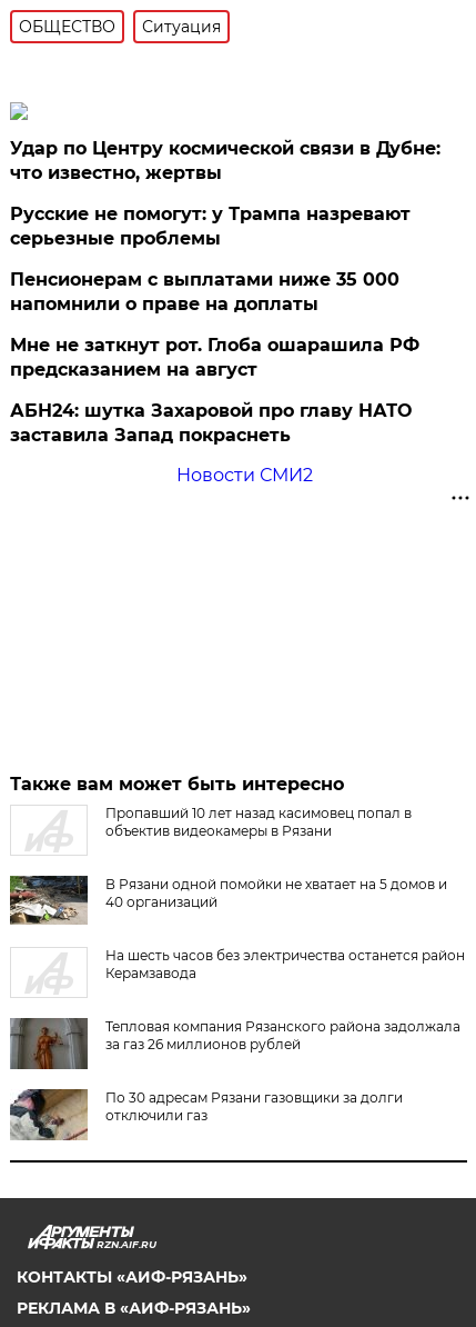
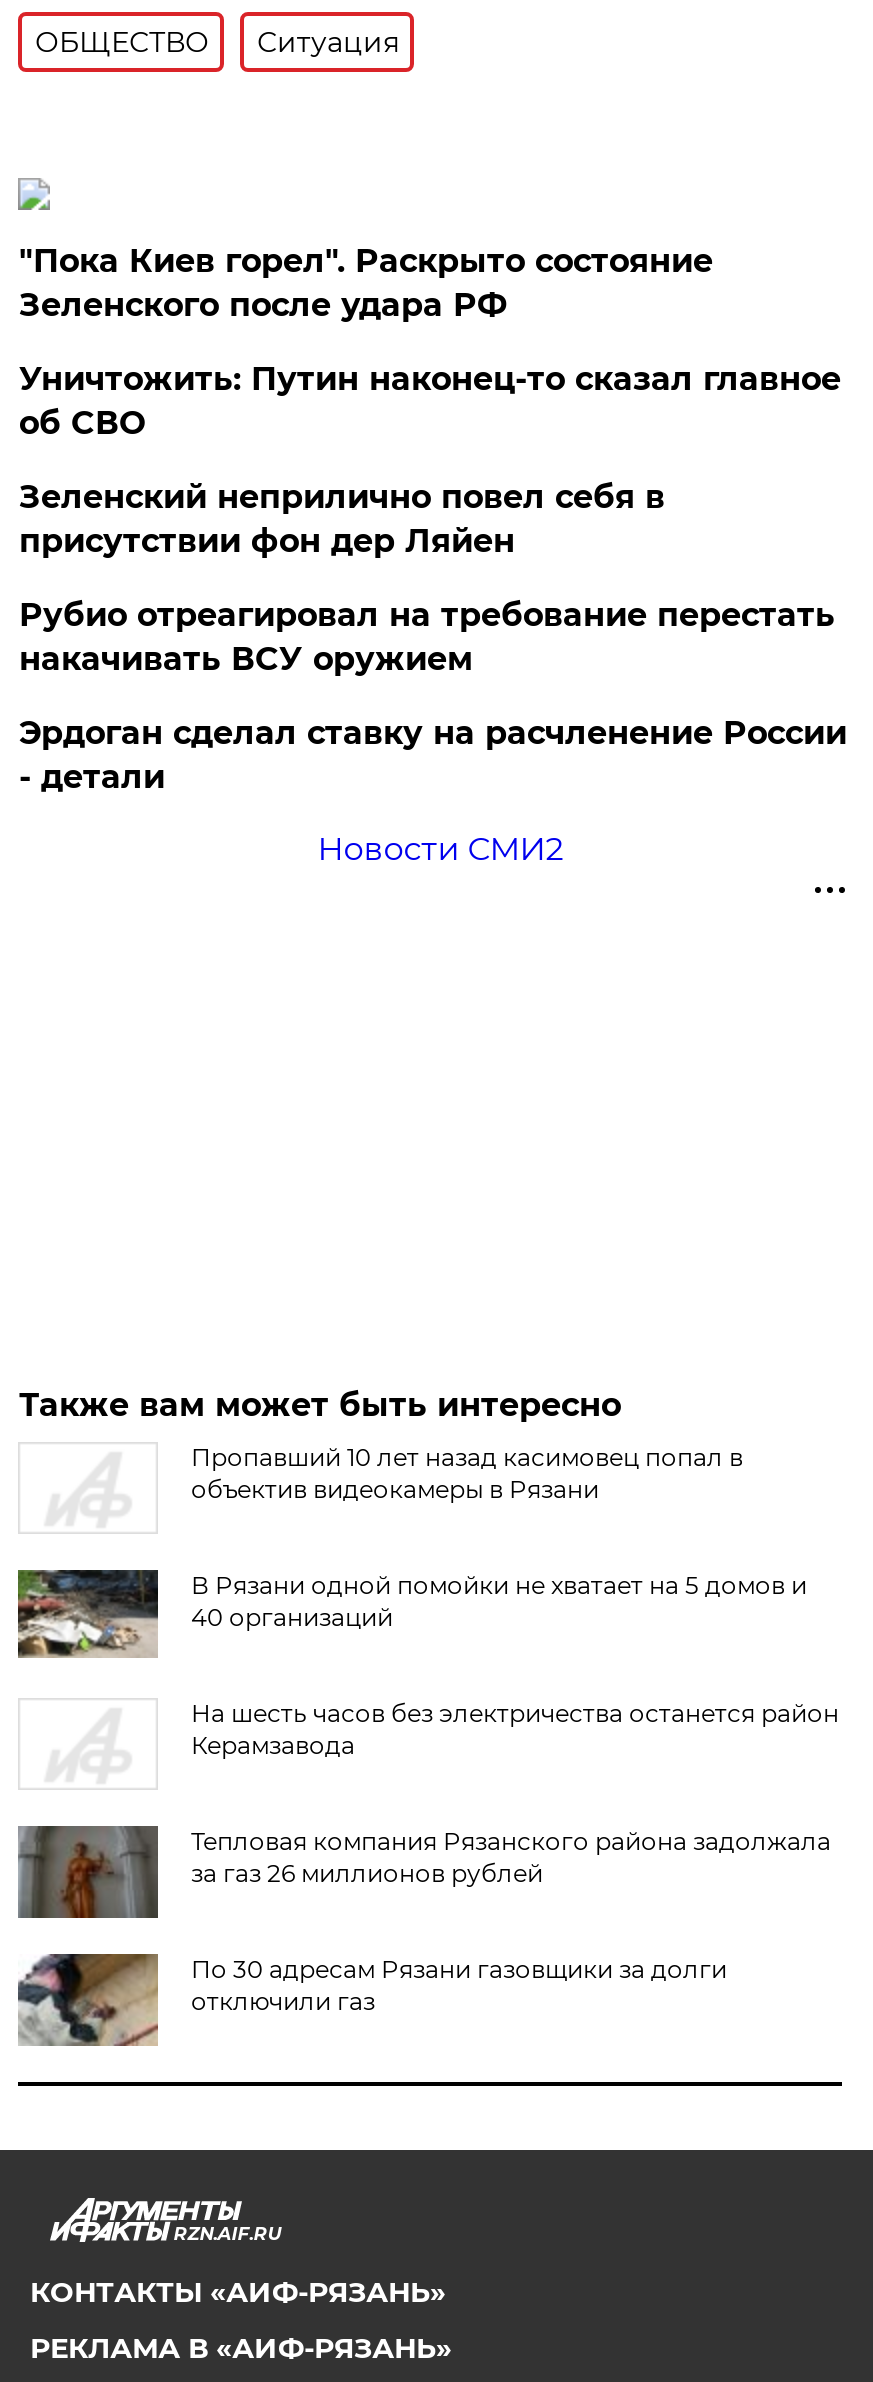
[10,138,441,184] Удар по Центру космической связи в Дубне: | что известно, жертвы -> [19,242,713,324] "Пока Киев горел". Раскрыто состояние | Зеленского после удара РФ
[10,204,411,249] Русские не помогут: у Трампа назревают | серьезные проблемы -> [19,360,841,442] Уничтожить: Путин наконец-то сказал главное | об СВО
[10,269,400,315] Пенсионерам с выплатами ниже 35 000 | напомнили о праве на доплаты -> [19,478,665,560] Зеленский неприлично повел cебя в | присутствии фон дер Ляйен
[10,335,420,380] Мне не заткнут рот. Глоба ошарашила РФ | предсказанием на август -> [19,596,835,678] Рубио отреагировал на требование перестать | накачивать ВСУ оружием
[10,400,412,446] АБН24: шутка Захаровой про главу НАТО | заставила Запад покраснеть -> [19,714,847,796] Эрдоган сделал ставку на расчленение России | - детали

